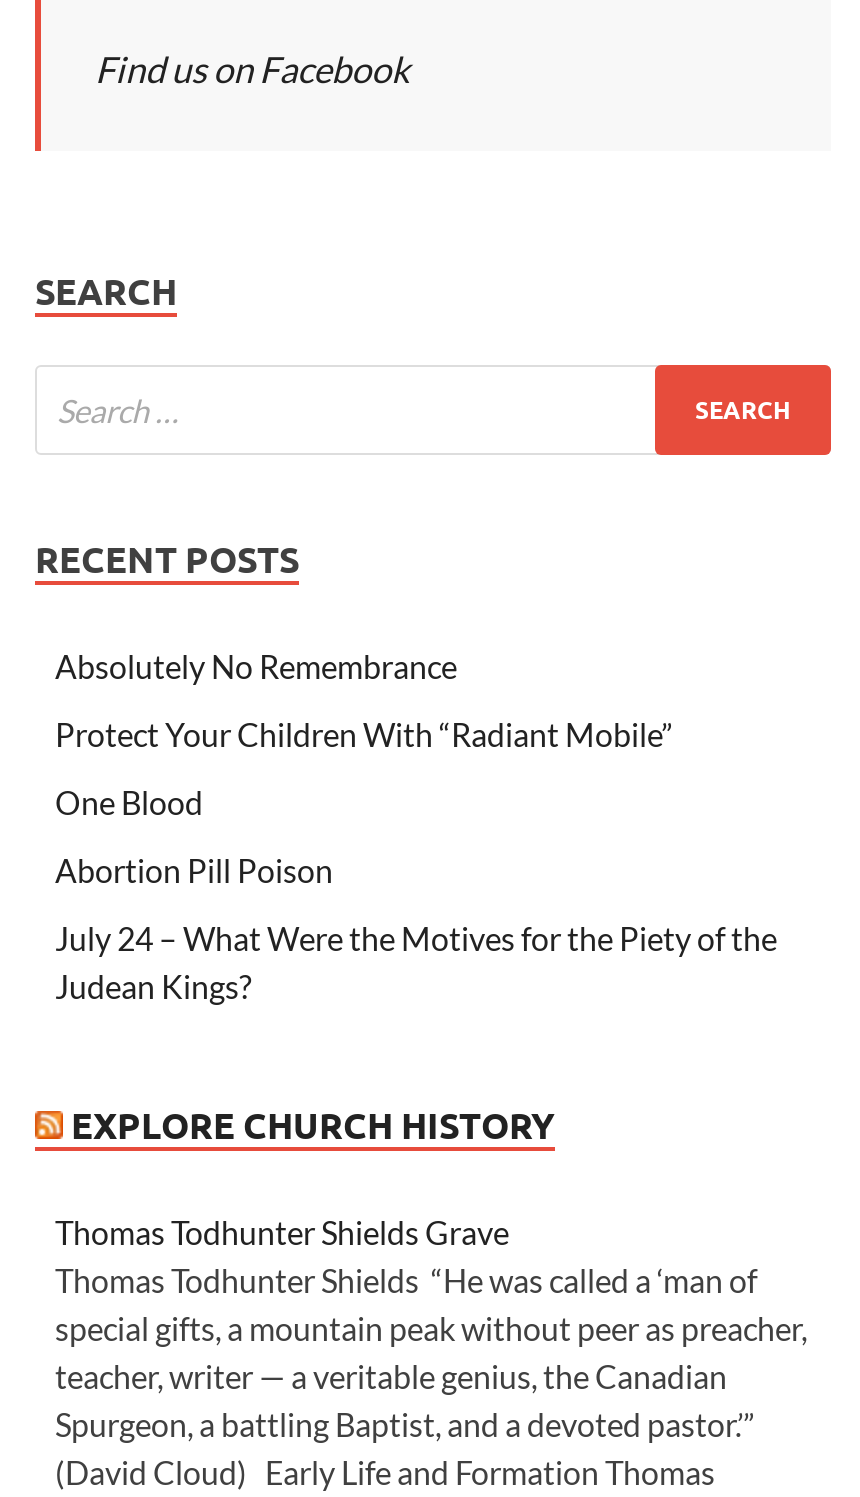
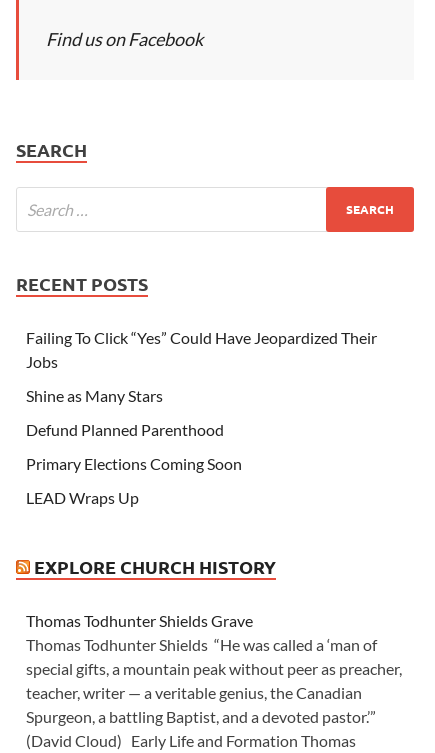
[55,647,457,685] Absolutely No Remembrance -> [26,328,377,371] Failing To Click “Yes” Could Have Jeopardized Their | Jobs
[55,715,673,753] Protect Your Children With “Radiant Mobile” -> [26,386,163,405] Shine as Many Stars
[55,783,203,821] One Blood -> [26,420,224,439] Defund Planned Parenthood
[55,851,333,889] Abortion Pill Poison -> [26,454,242,473] Primary Elections Coming Soon
[55,919,777,1005] July 24 – What Were the Motives for the Piety of the | Judean Kings? -> [26,488,139,507] LEAD Wraps Up

